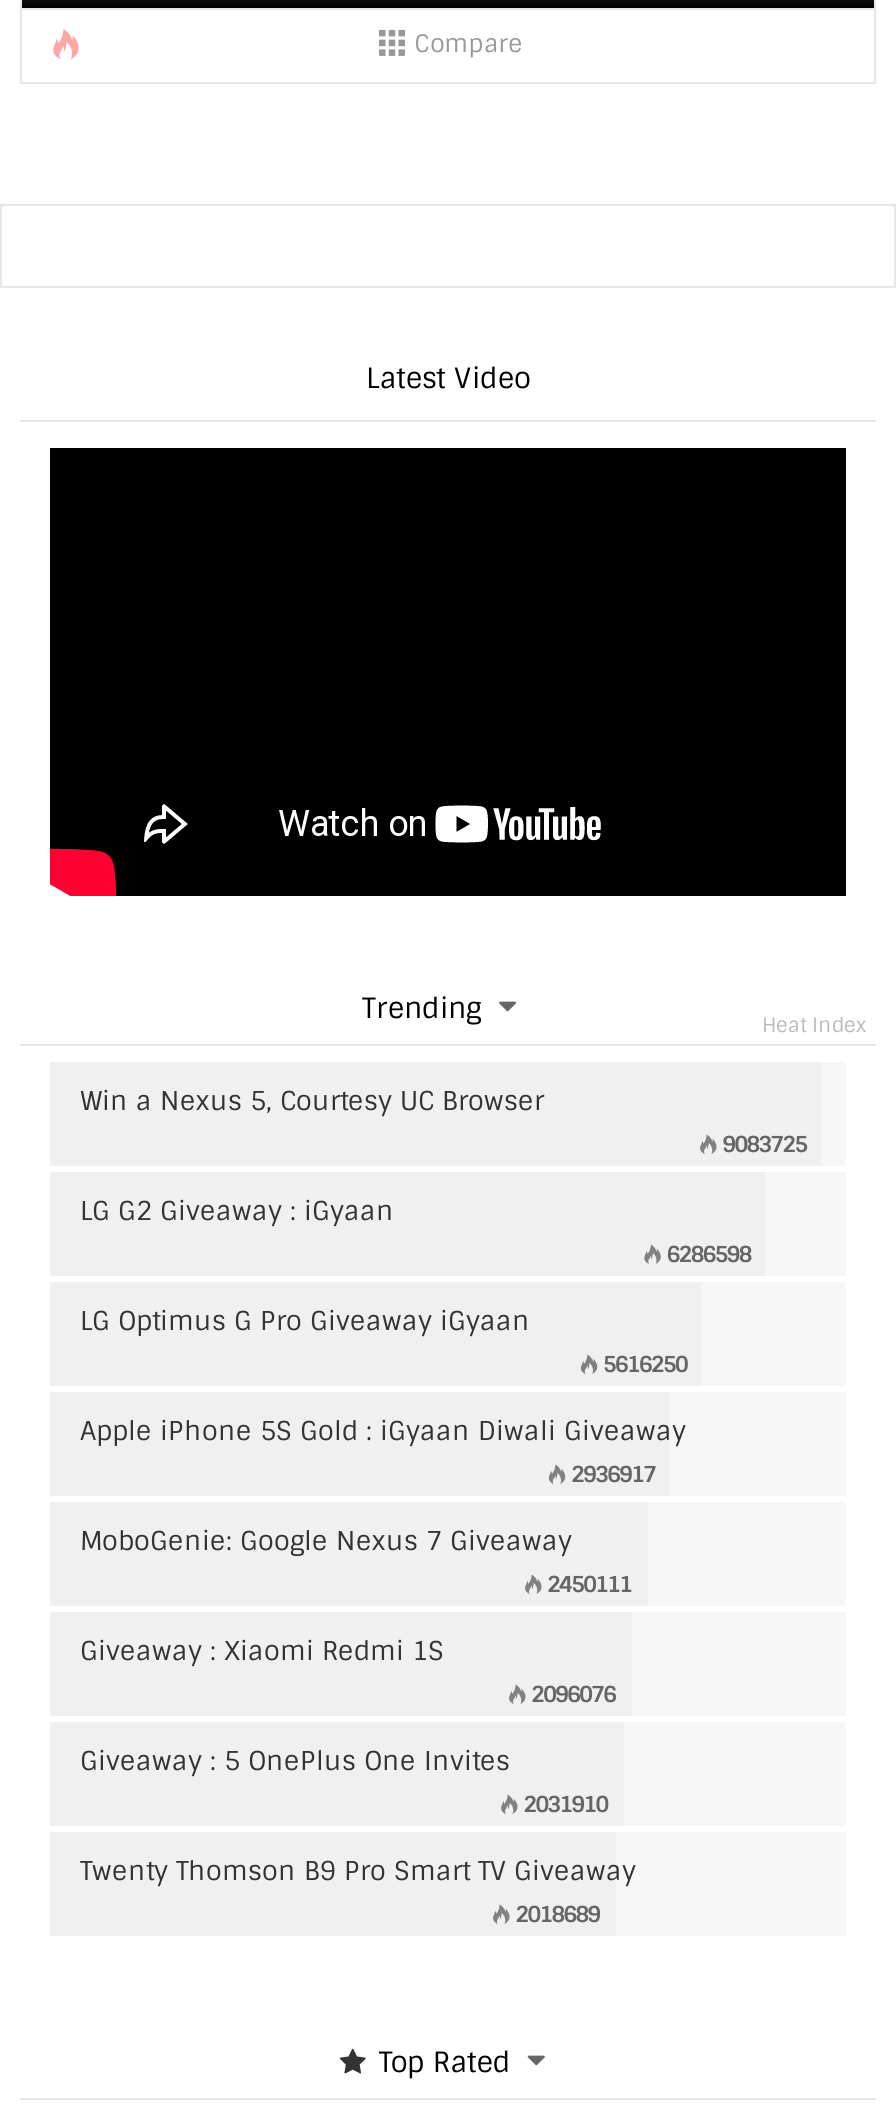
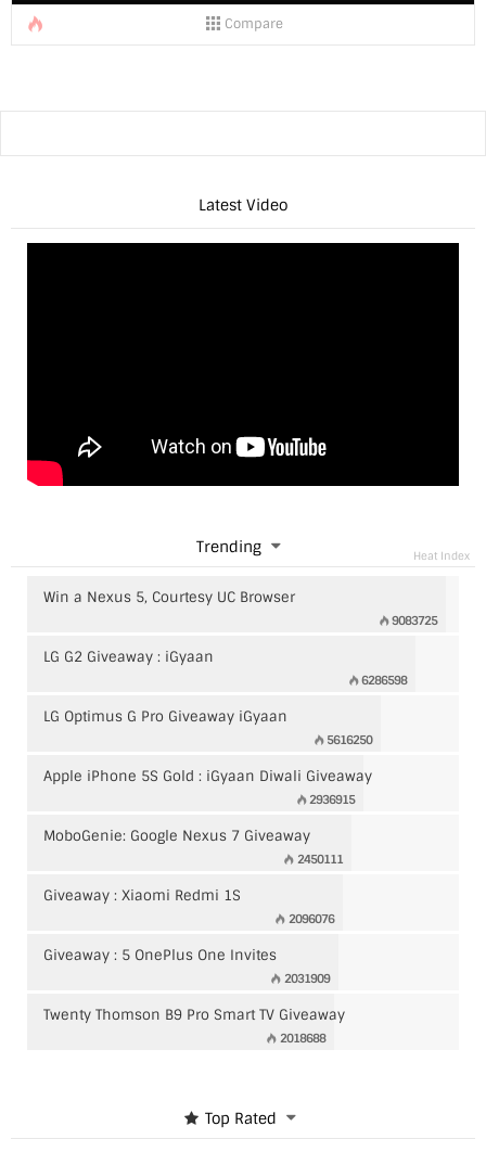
[571,1460,655,1488] 2936917 -> [310,792,355,807] 2936915
[523,1790,607,1818] 2031910 -> [284,971,329,986] 2031909
[515,1900,599,1928] 2018689 -> [279,1030,325,1046] 2018688

